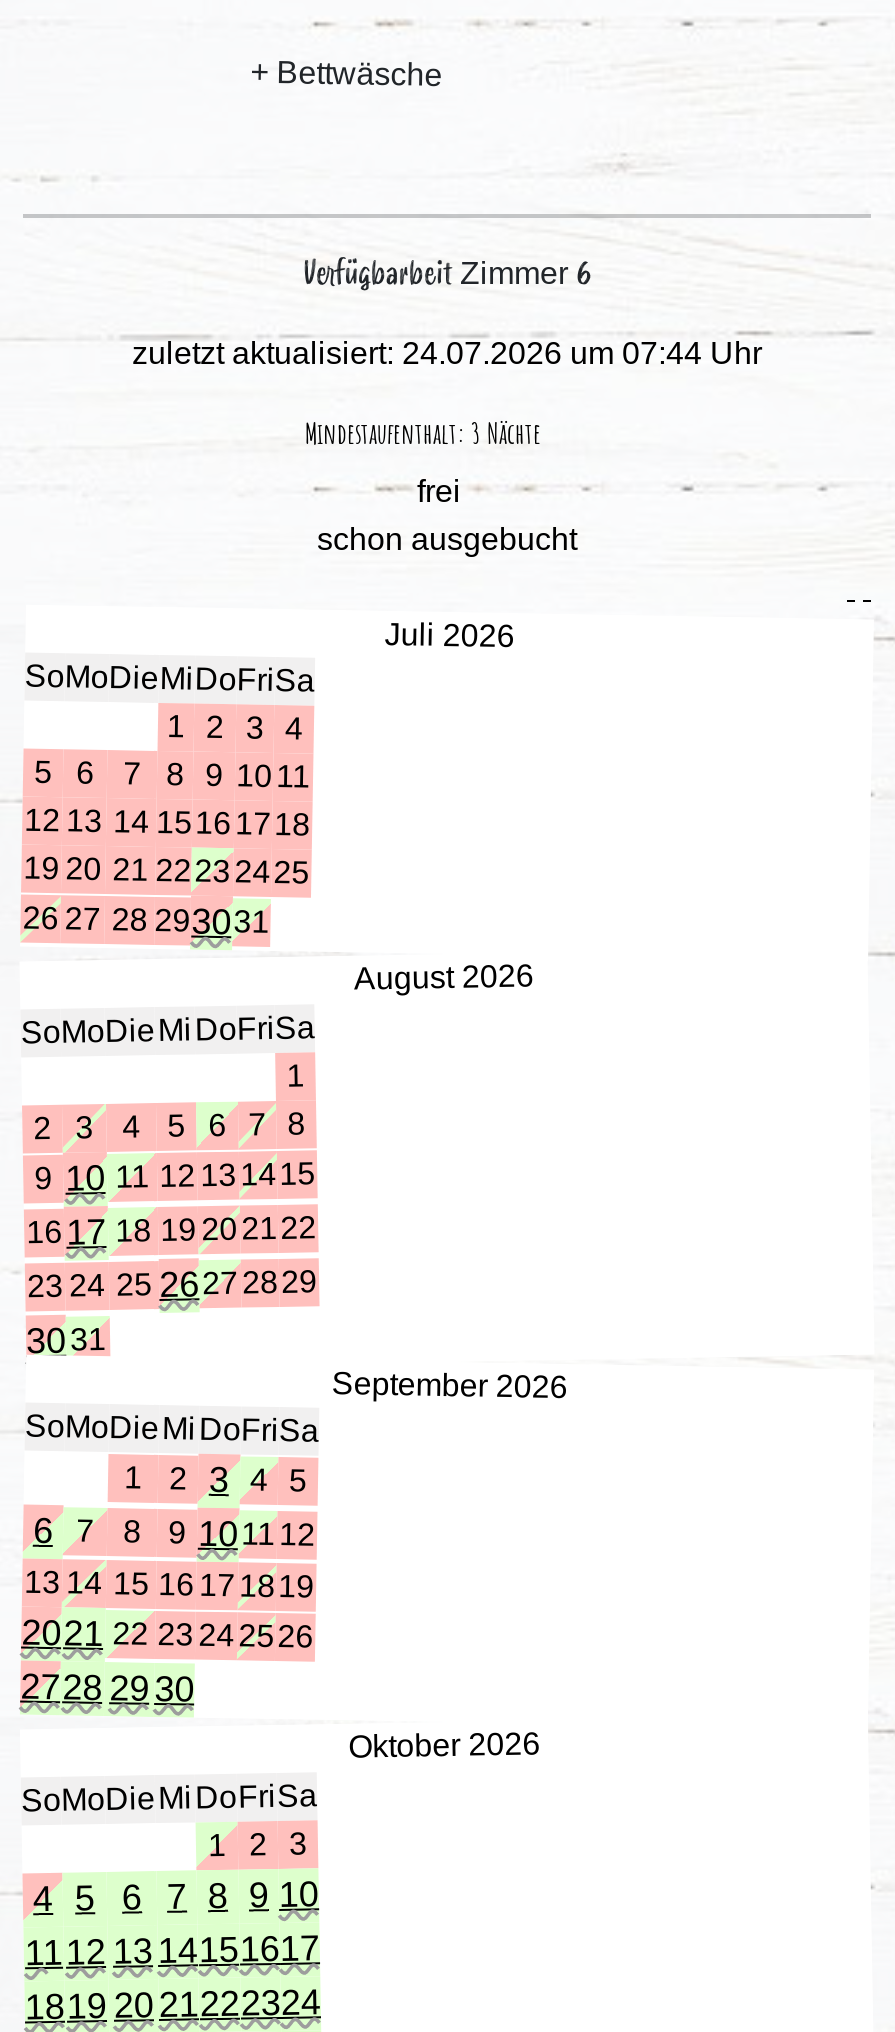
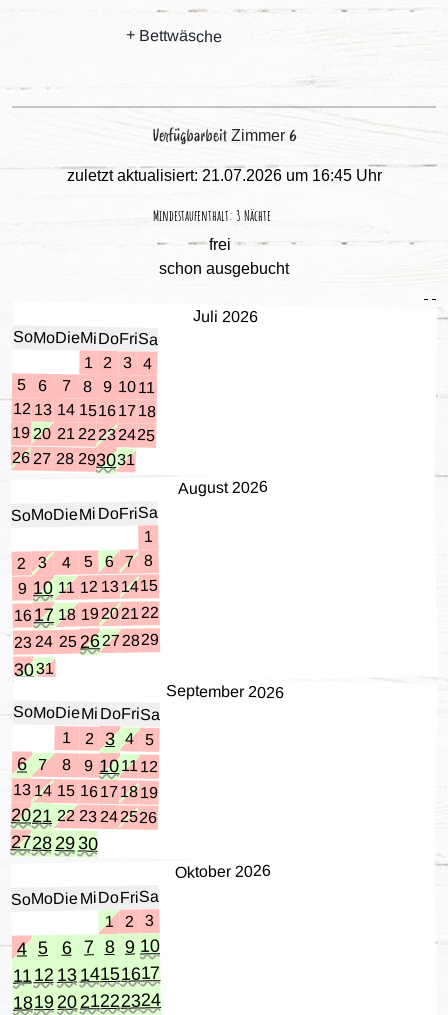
[132,335,762,369] zuletzt aktualisiert: 24.07.2026 um 07:44 Uhr -> [66,167,381,184] zuletzt aktualisiert: 21.07.2026 um 16:45 Uhr

